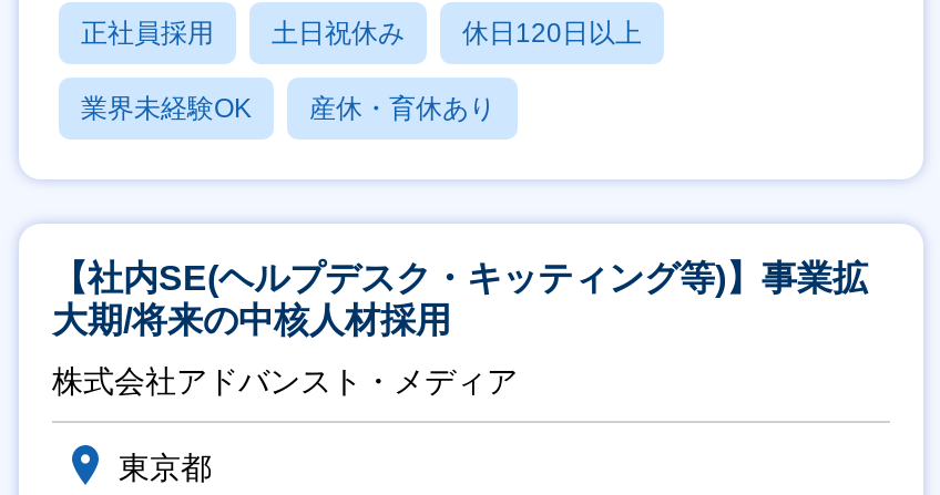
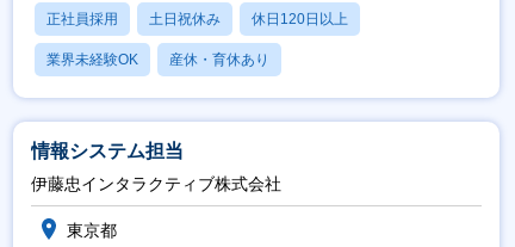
[52,259,868,339] 【社内SE(ヘルプデスク・キッティング等)】事業拡 | 大期/将来の中核人材採用 -> [31,141,184,161] 情報システム担当
[52,363,518,399] 株式会社アドバンスト・メディア -> [31,174,281,193] 伊藤忠インタラクティブ株式会社

